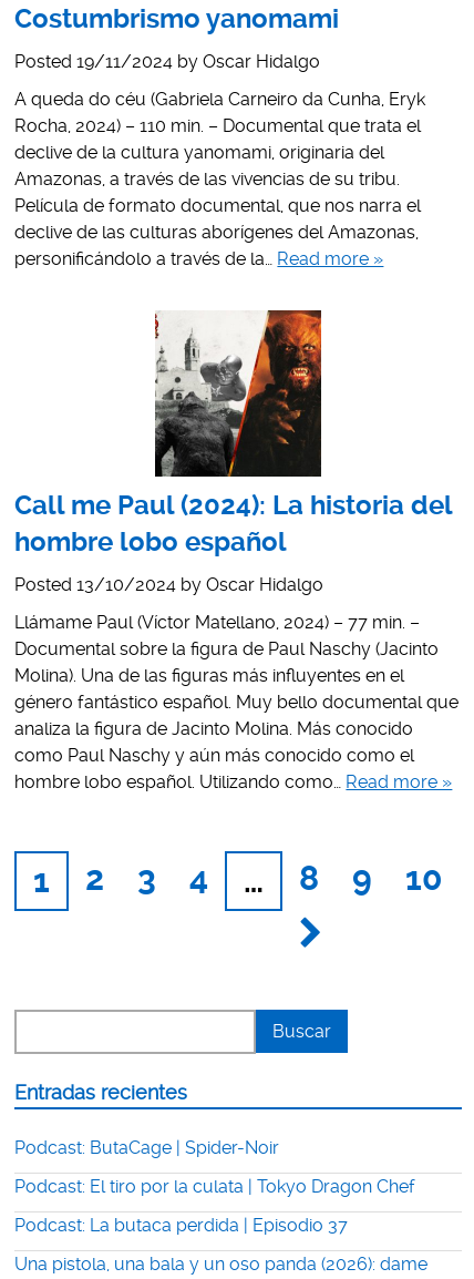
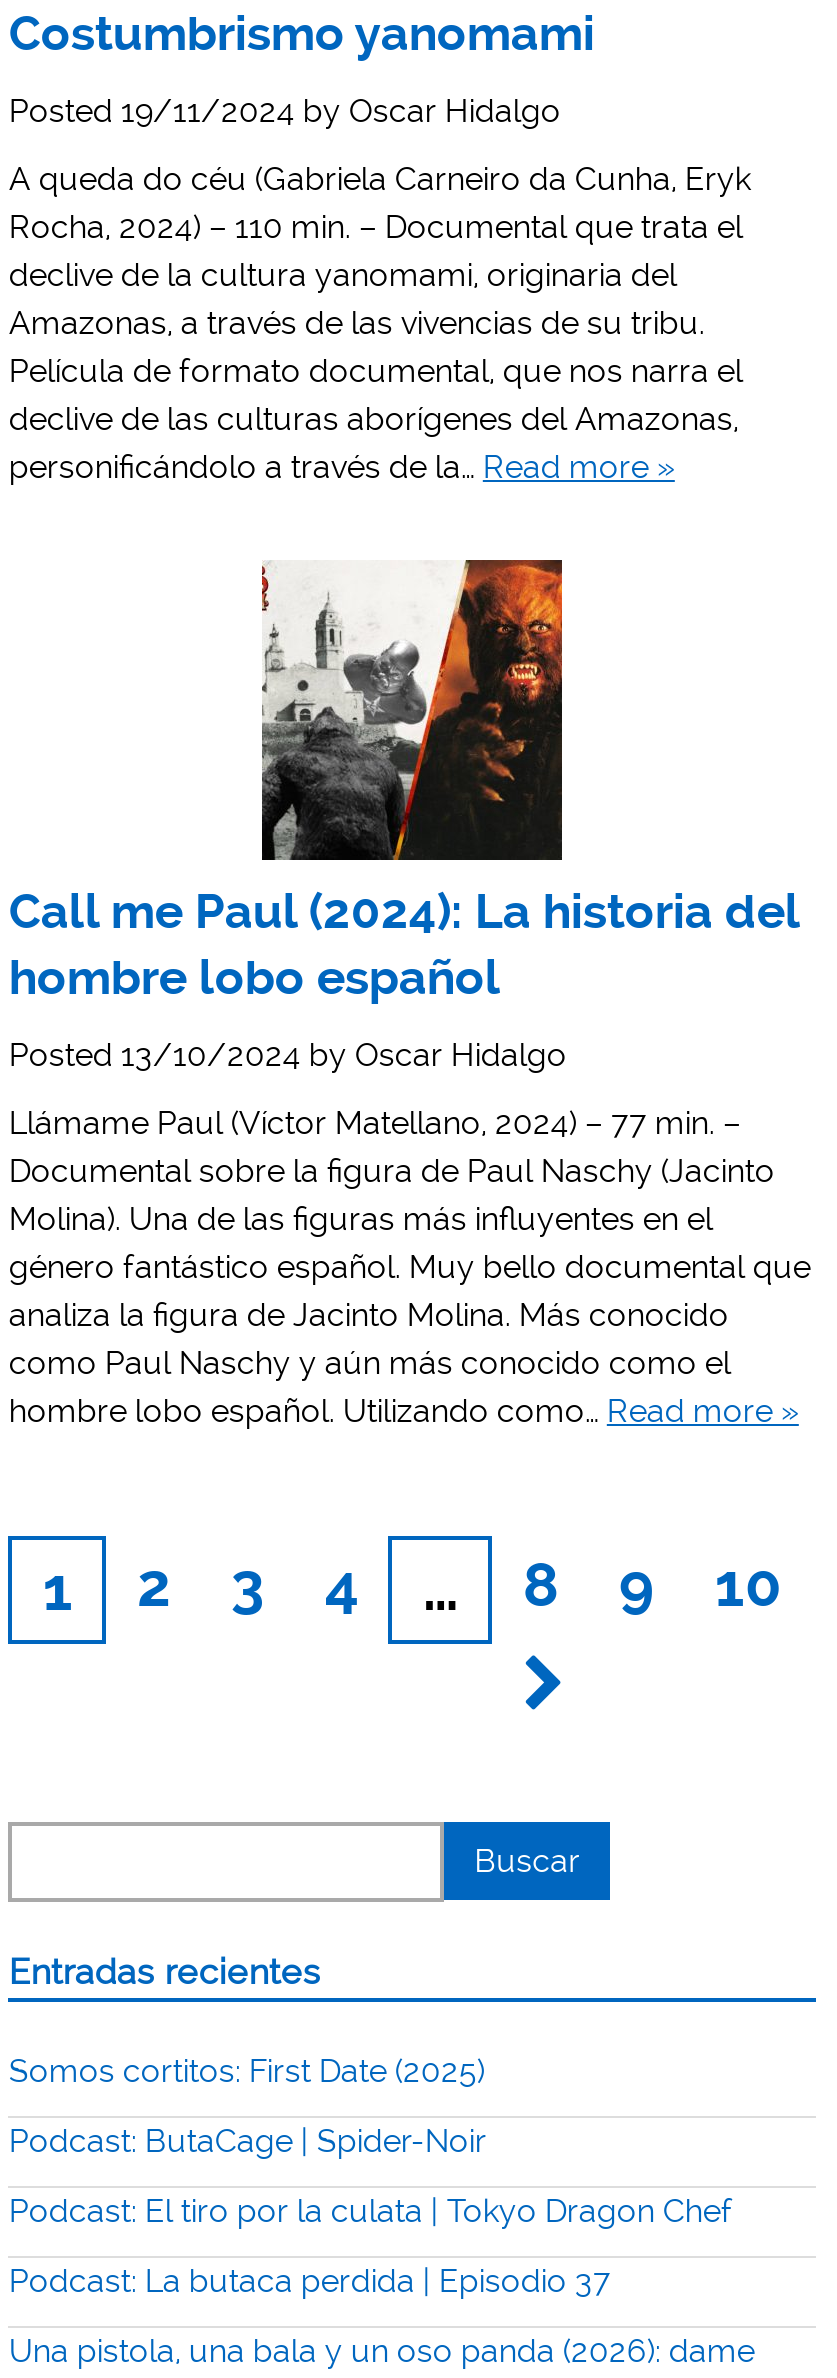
none -> [9,2053,485,2091] Somos cortitos: First Date (2025)

